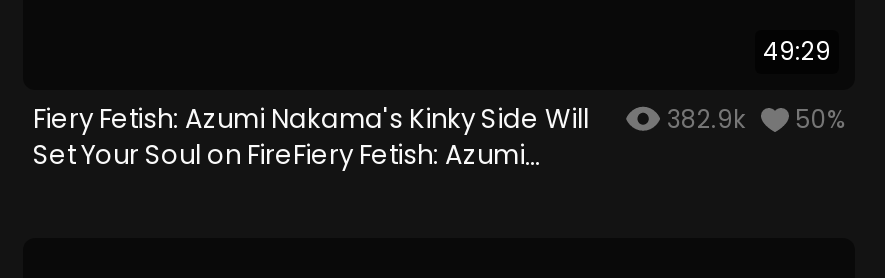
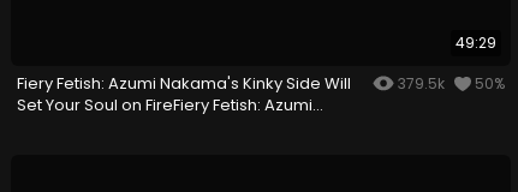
[661,103,845,137] 382.9k 50% -> [394,74,505,94] 379.5k 50%

